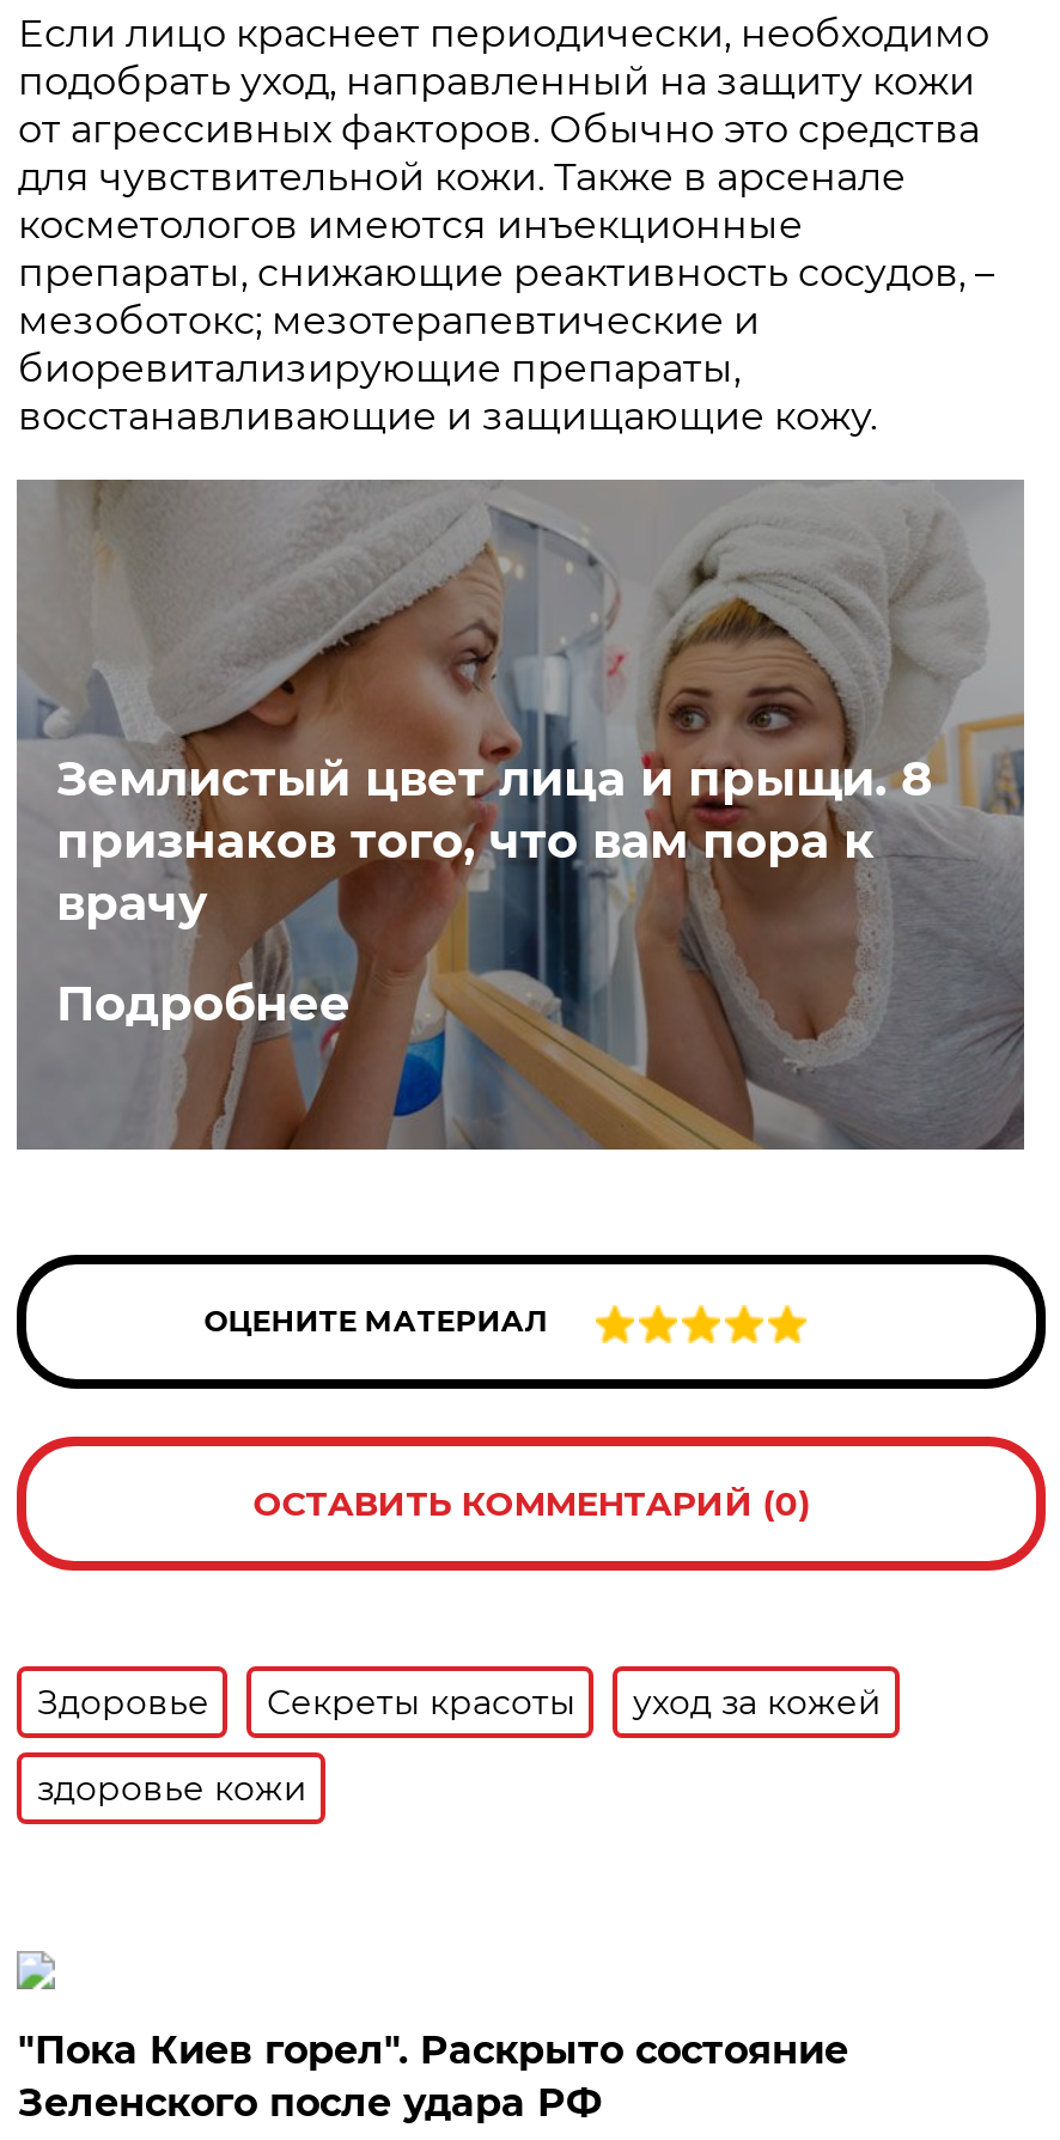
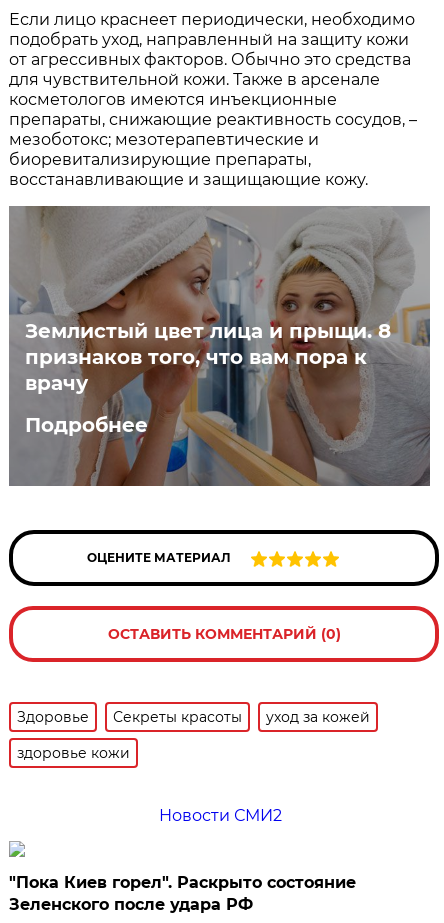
none -> [159,806,282,825] Новости СМИ2

